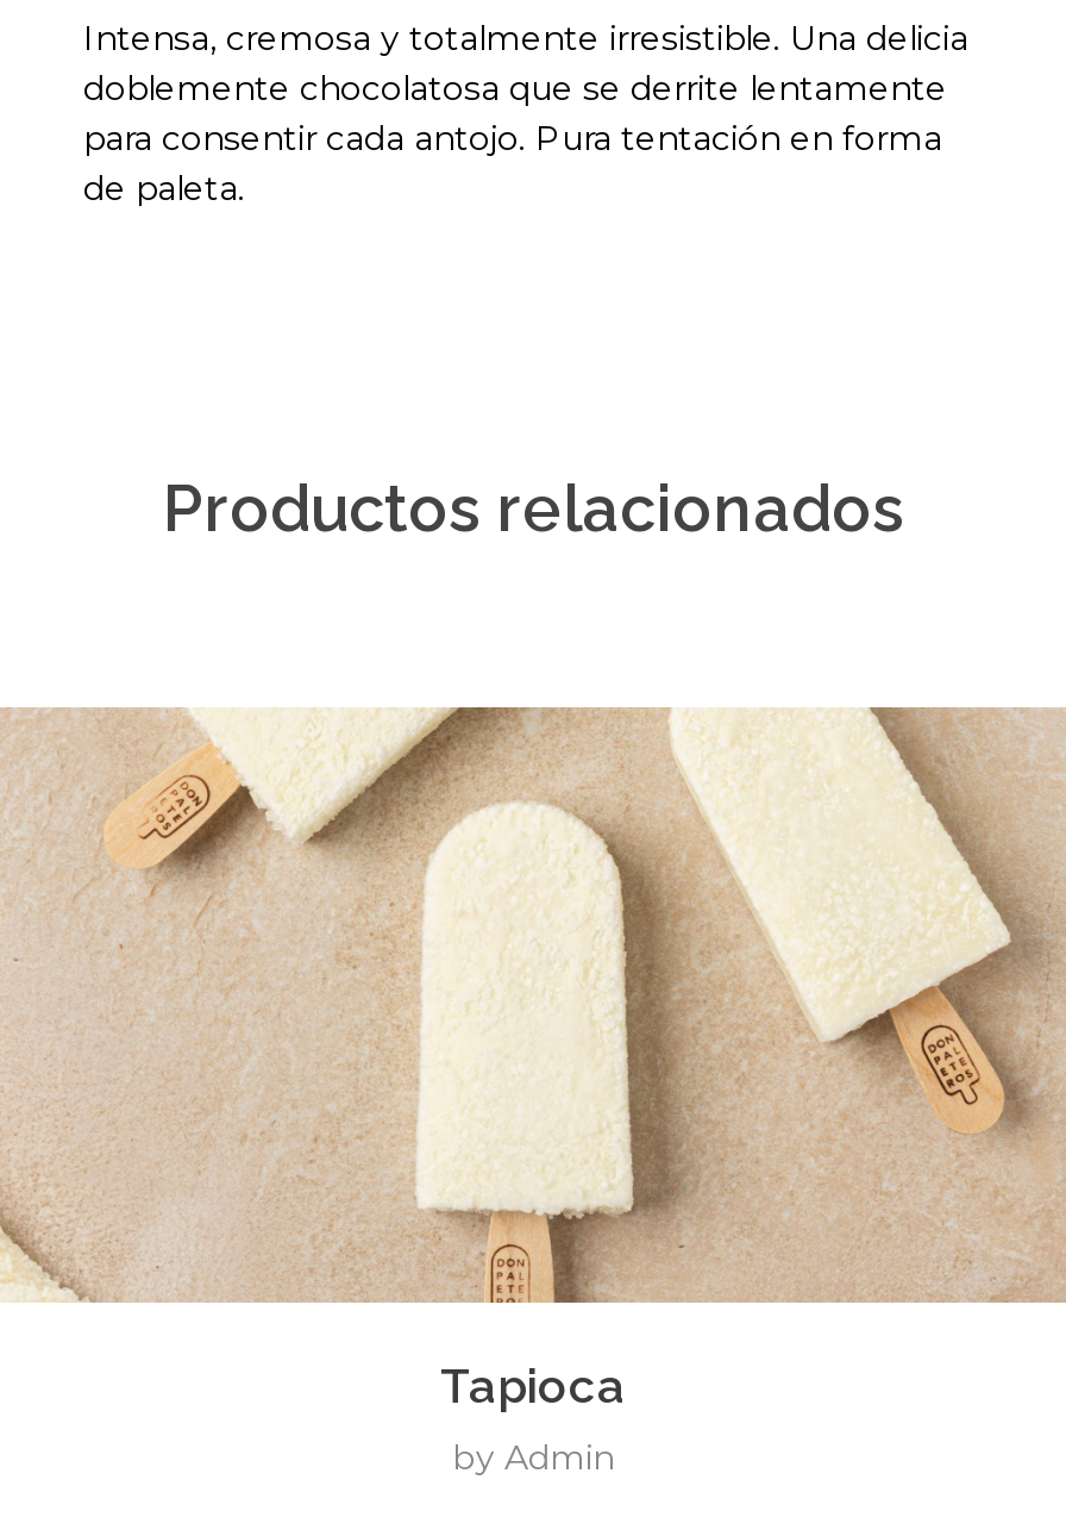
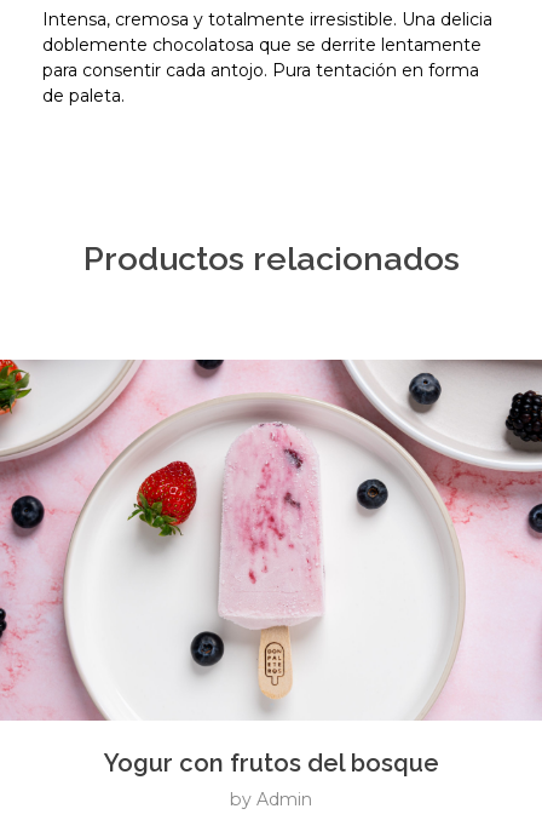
[7,705,1059,1416] [image] | Tapioca -> [4,358,538,778] [image] | Yogur con frutos del bosque

